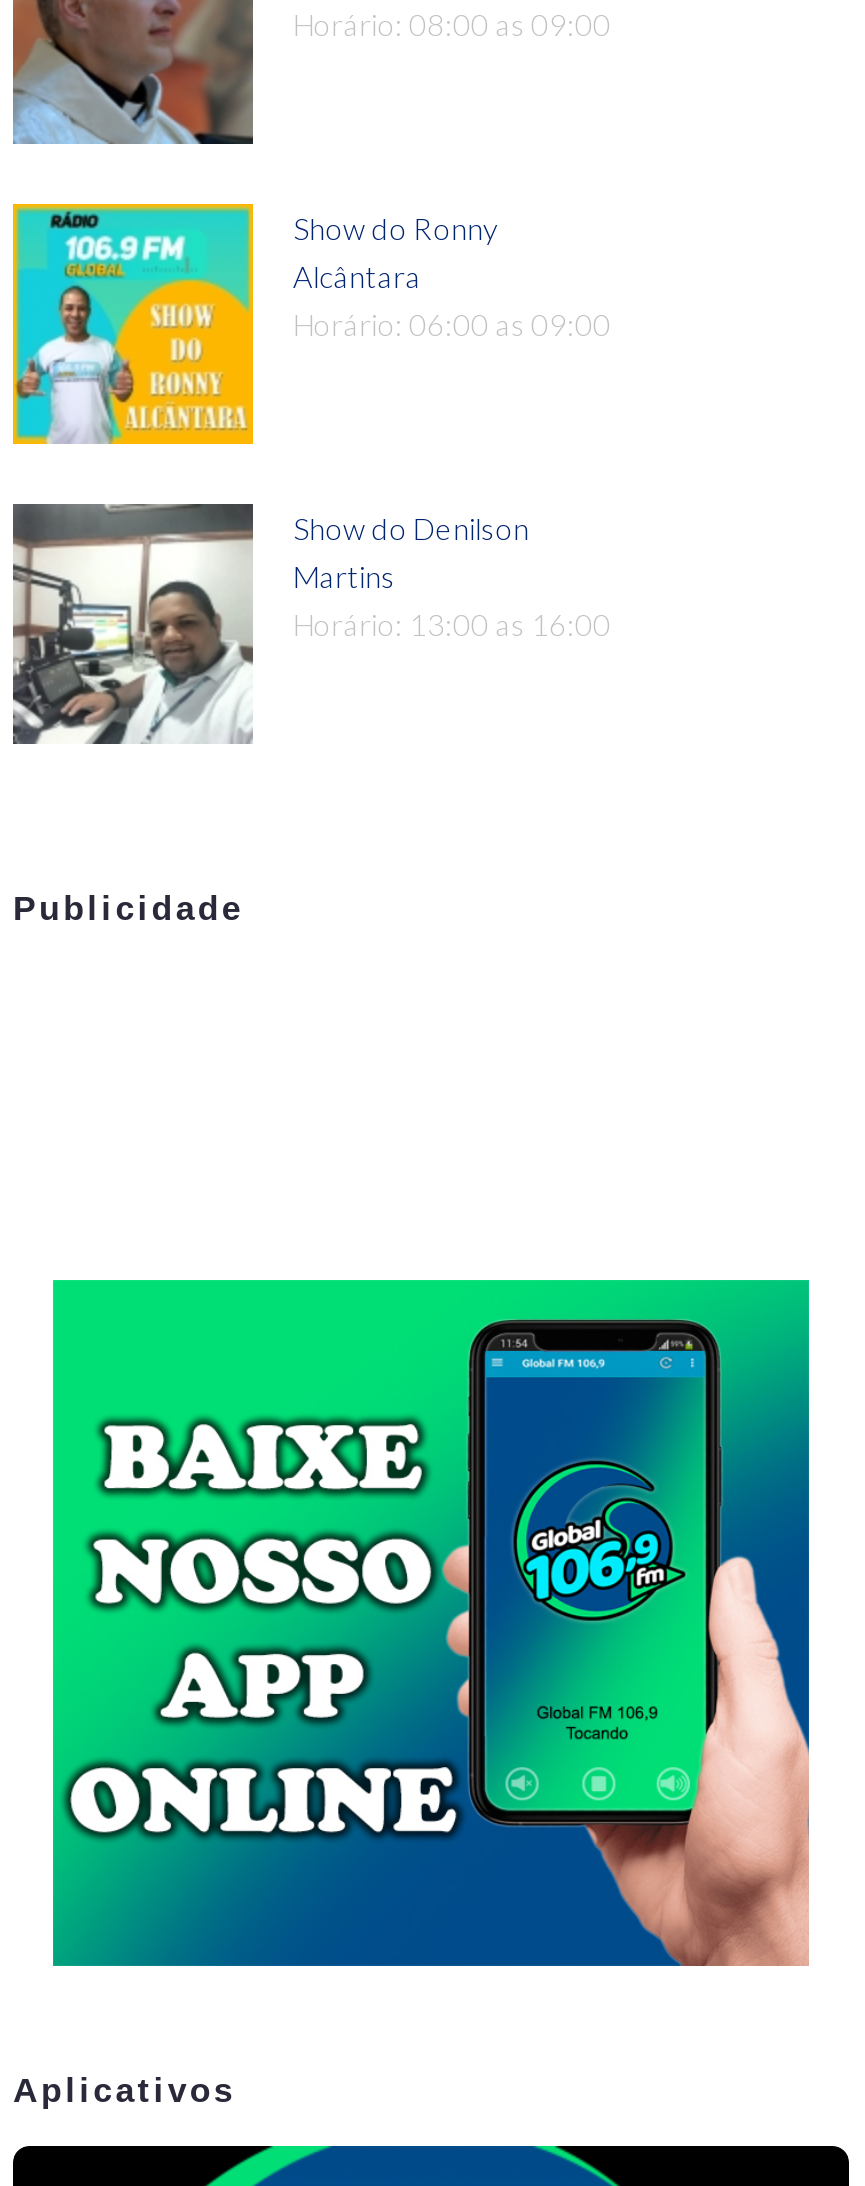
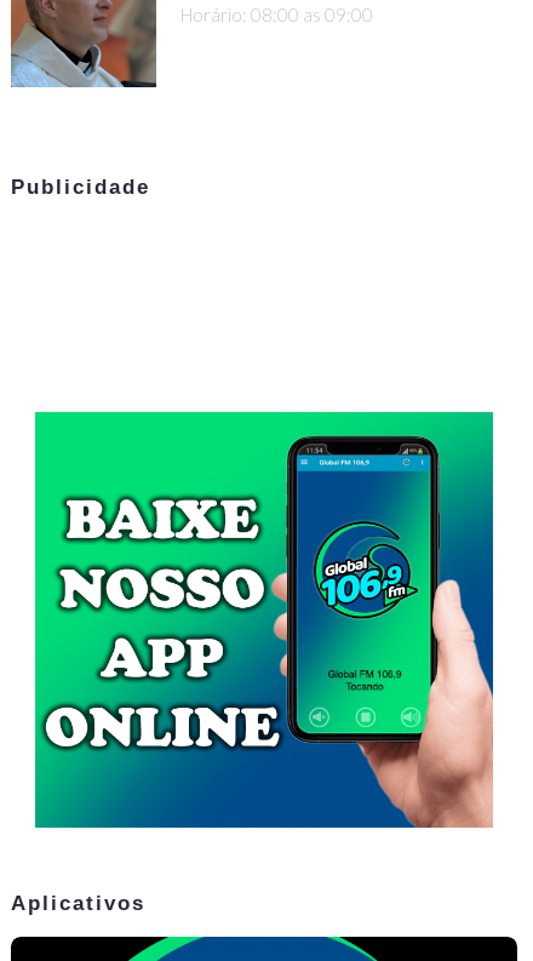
[13,202,611,446] [image] | Show do Ronny | Alcântara | Horário: 06:00 as 09:00 -> none
[13,502,611,744] [image] | Show do Denilson | Martins | Horário: 13:00 as 16:00 -> none

